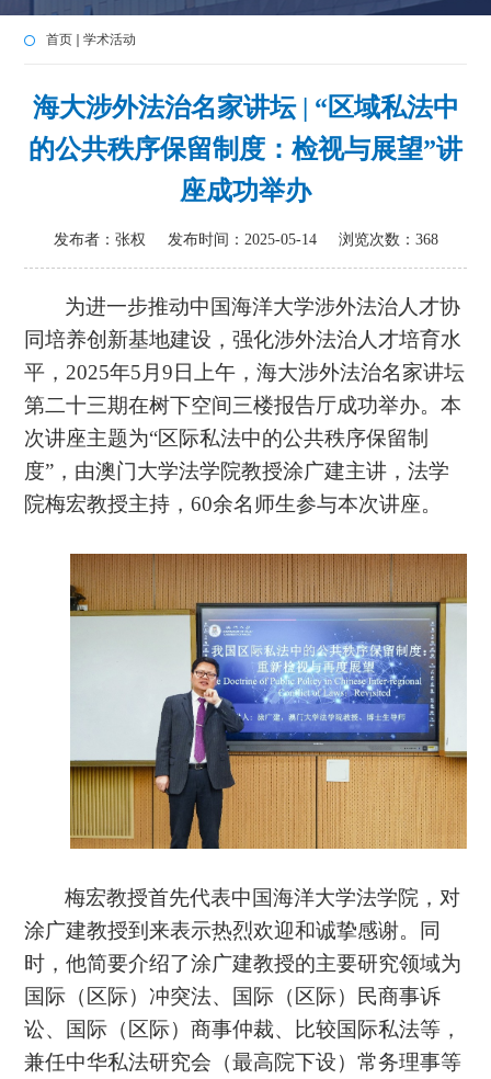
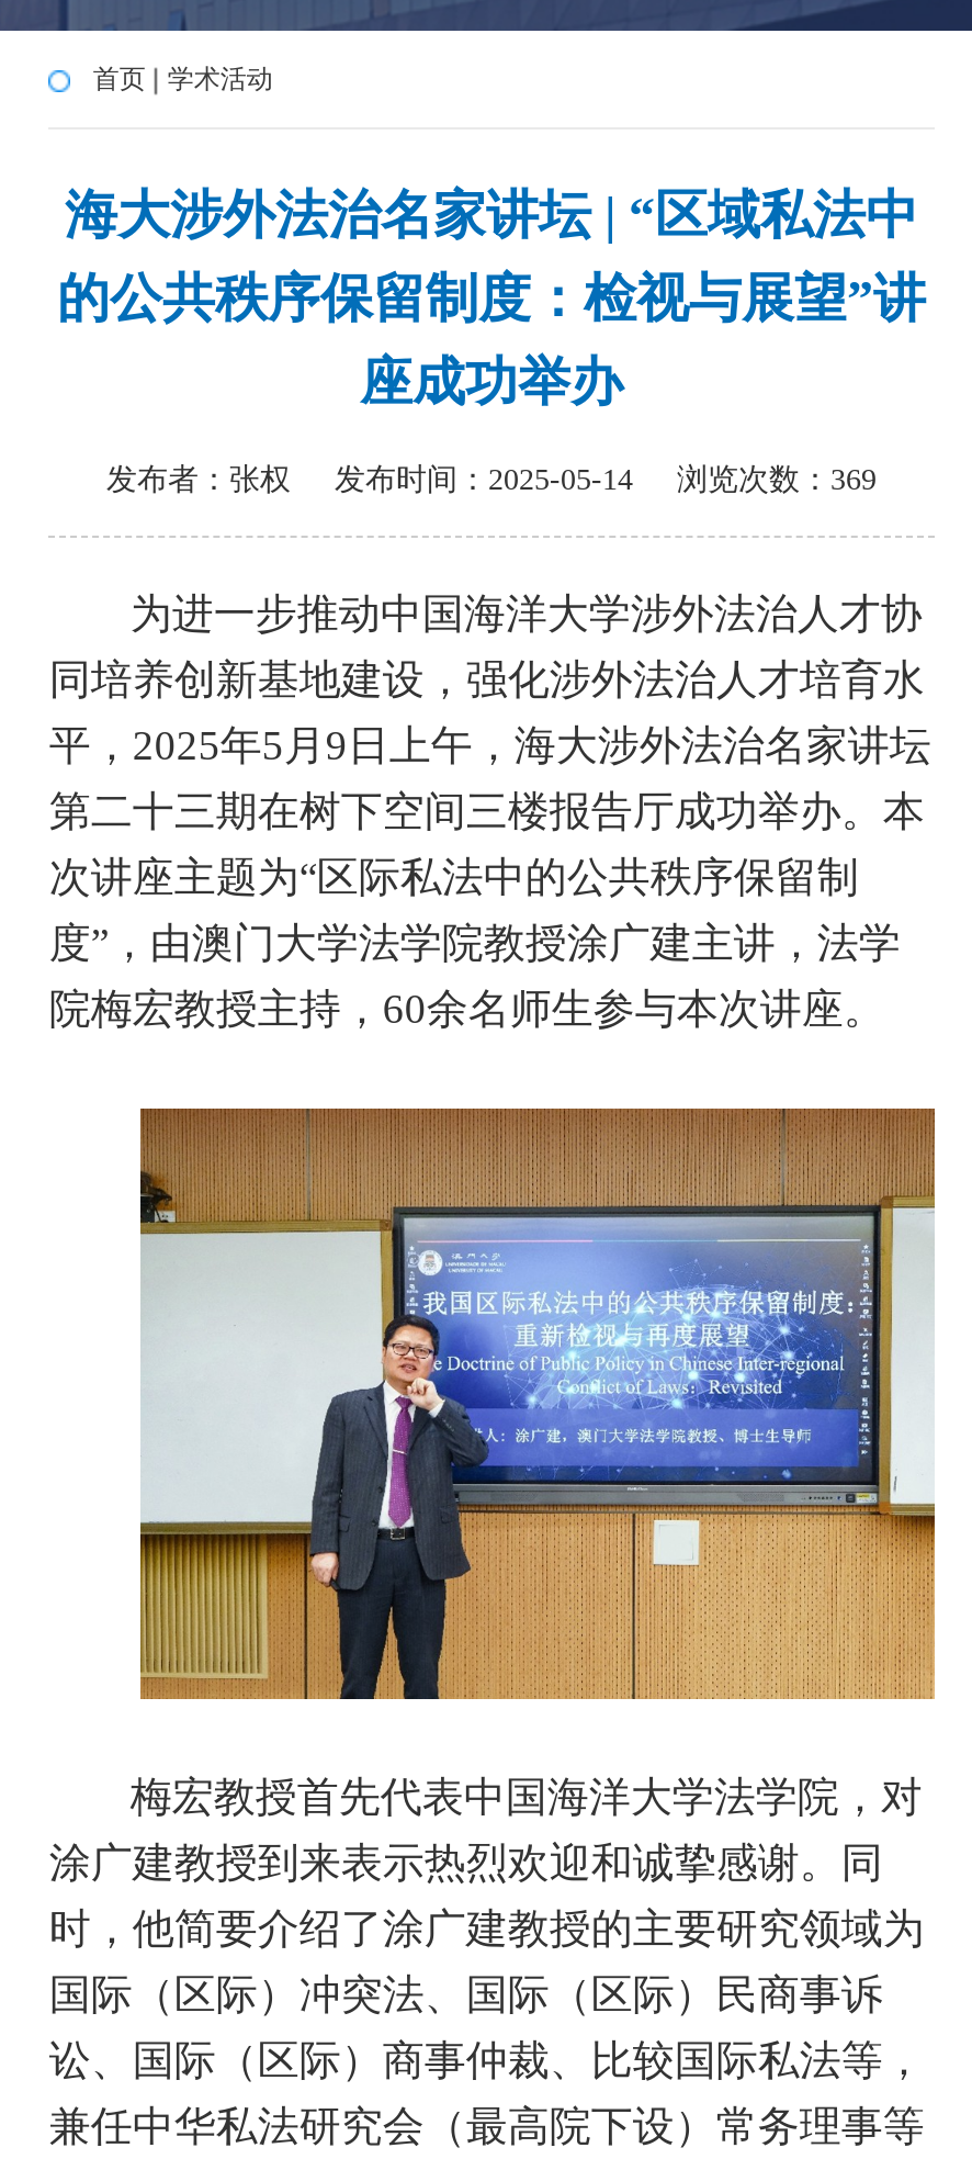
[53,231,438,248] 发布者：张权 发布时间：2025-05-14 浏览次数：368 -> [106,463,877,496] 发布者：张权 发布时间：2025-05-14 浏览次数：369

